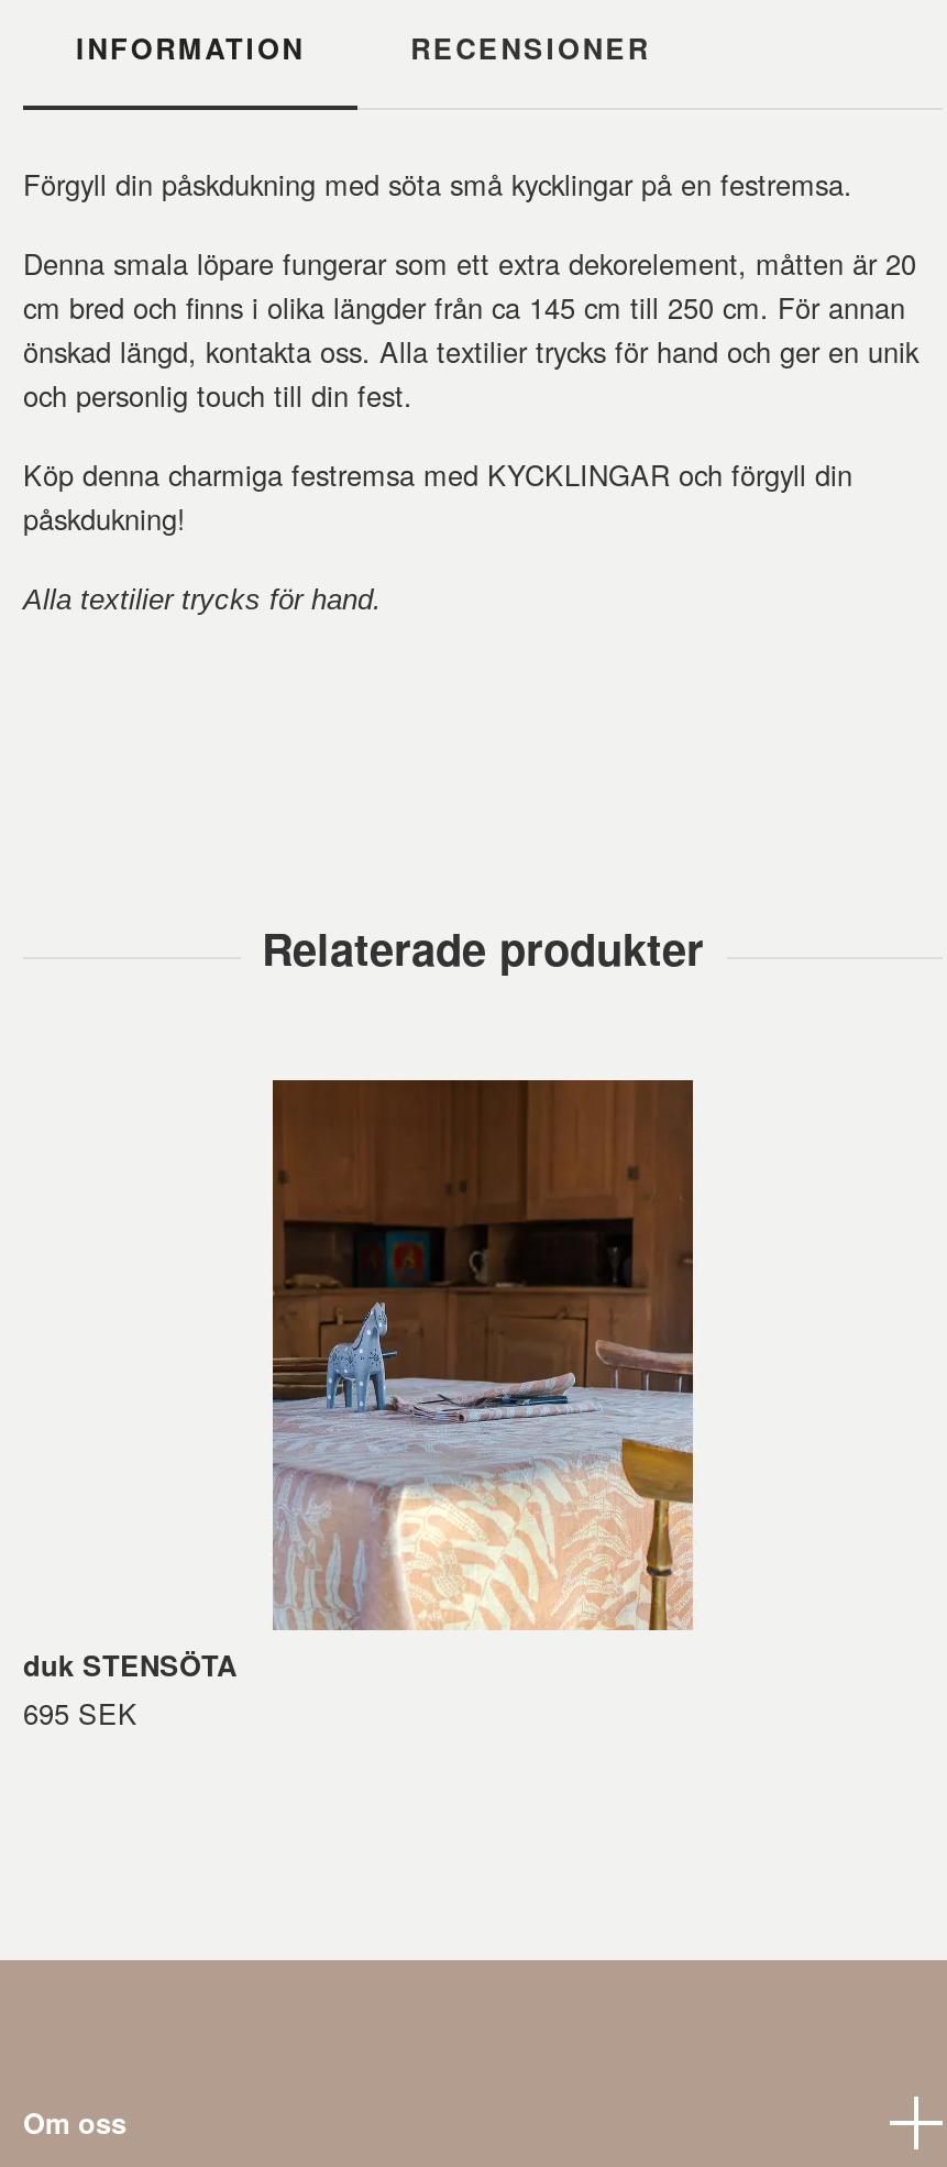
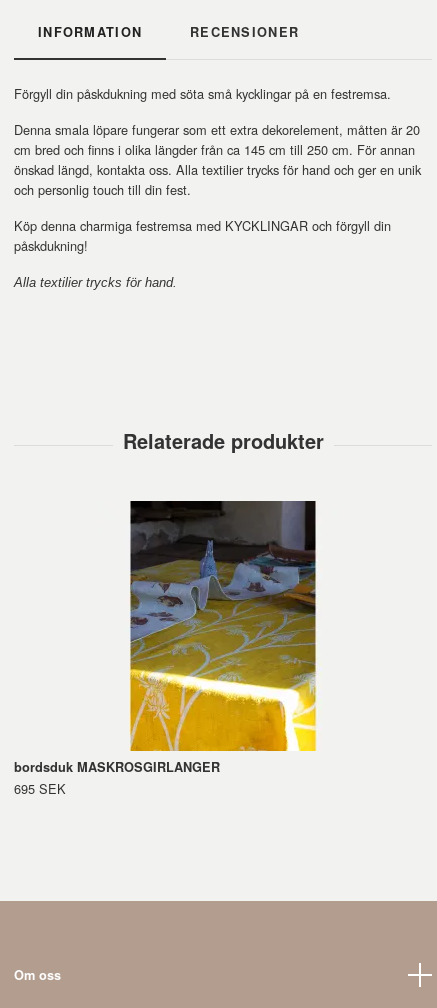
[23,1078,696,1686] [image] | duk STENSÖTA -> [14,500,319,776] [image] | bordsduk MASKROSGIRLANGER

